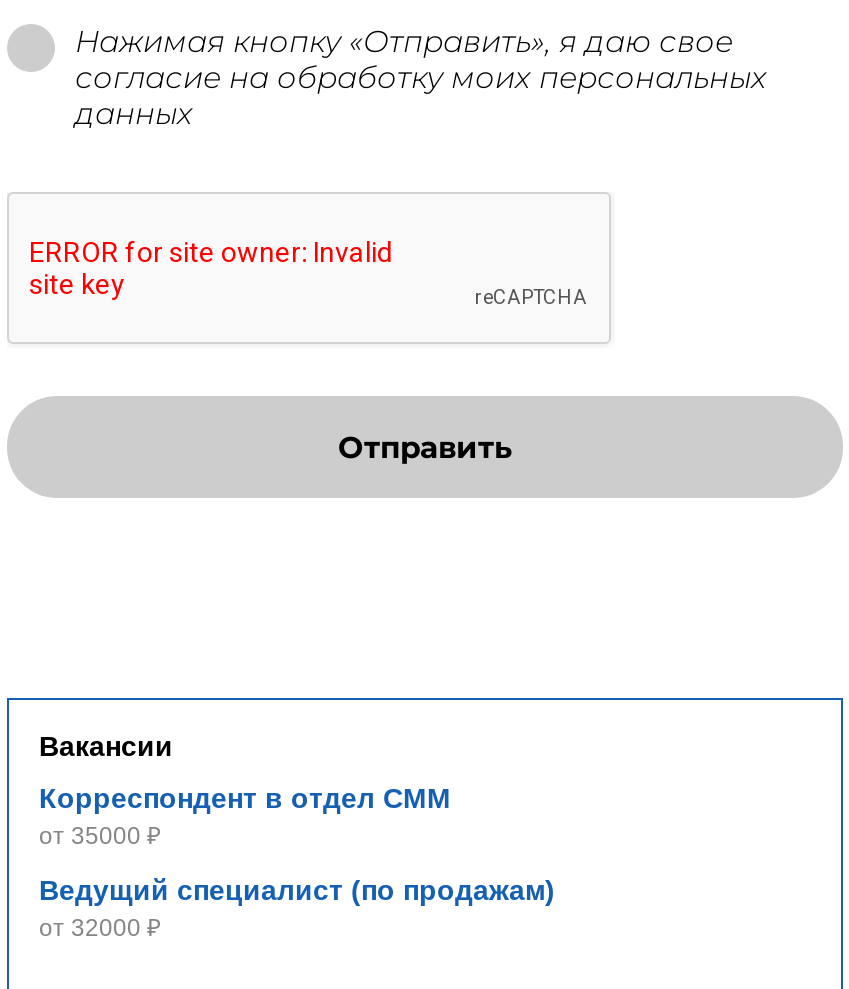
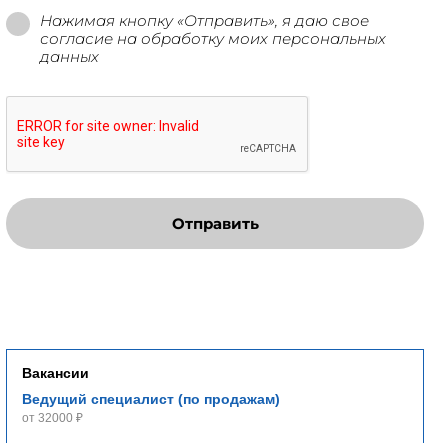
[39,782,451,850] Корреспондент в отдел СММ | от 35000 ₽ -> none

